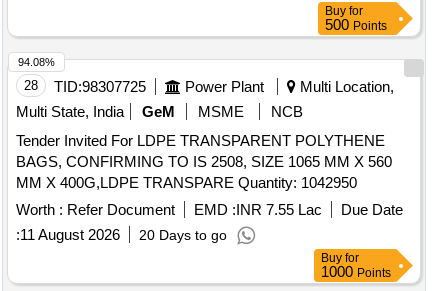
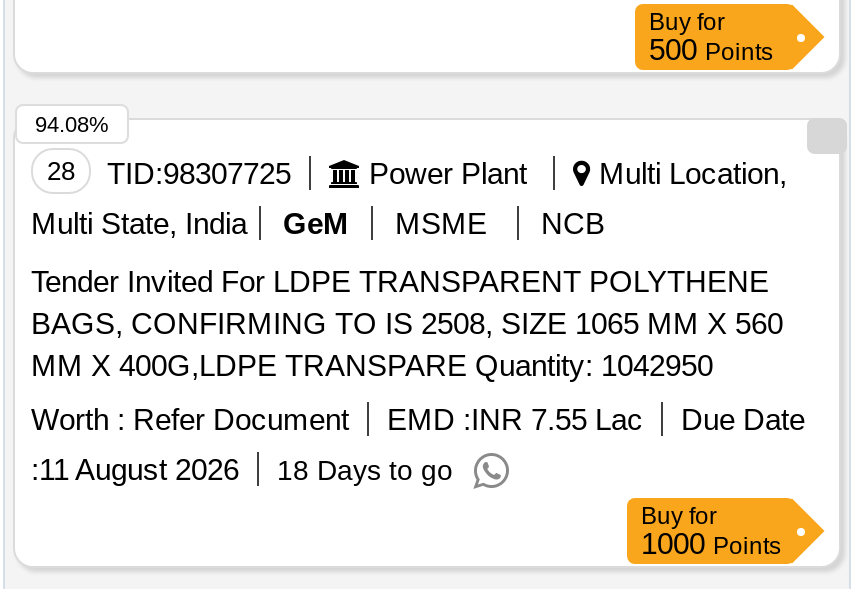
[16,226,227,243] :11 August 2026 20 Days to go -> [31,452,453,486] :11 August 2026 18 Days to go

